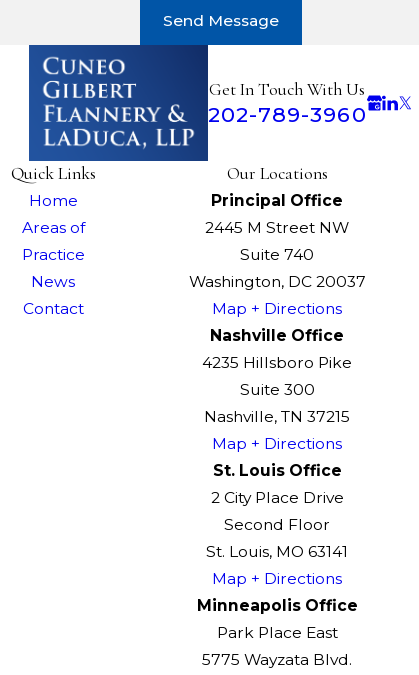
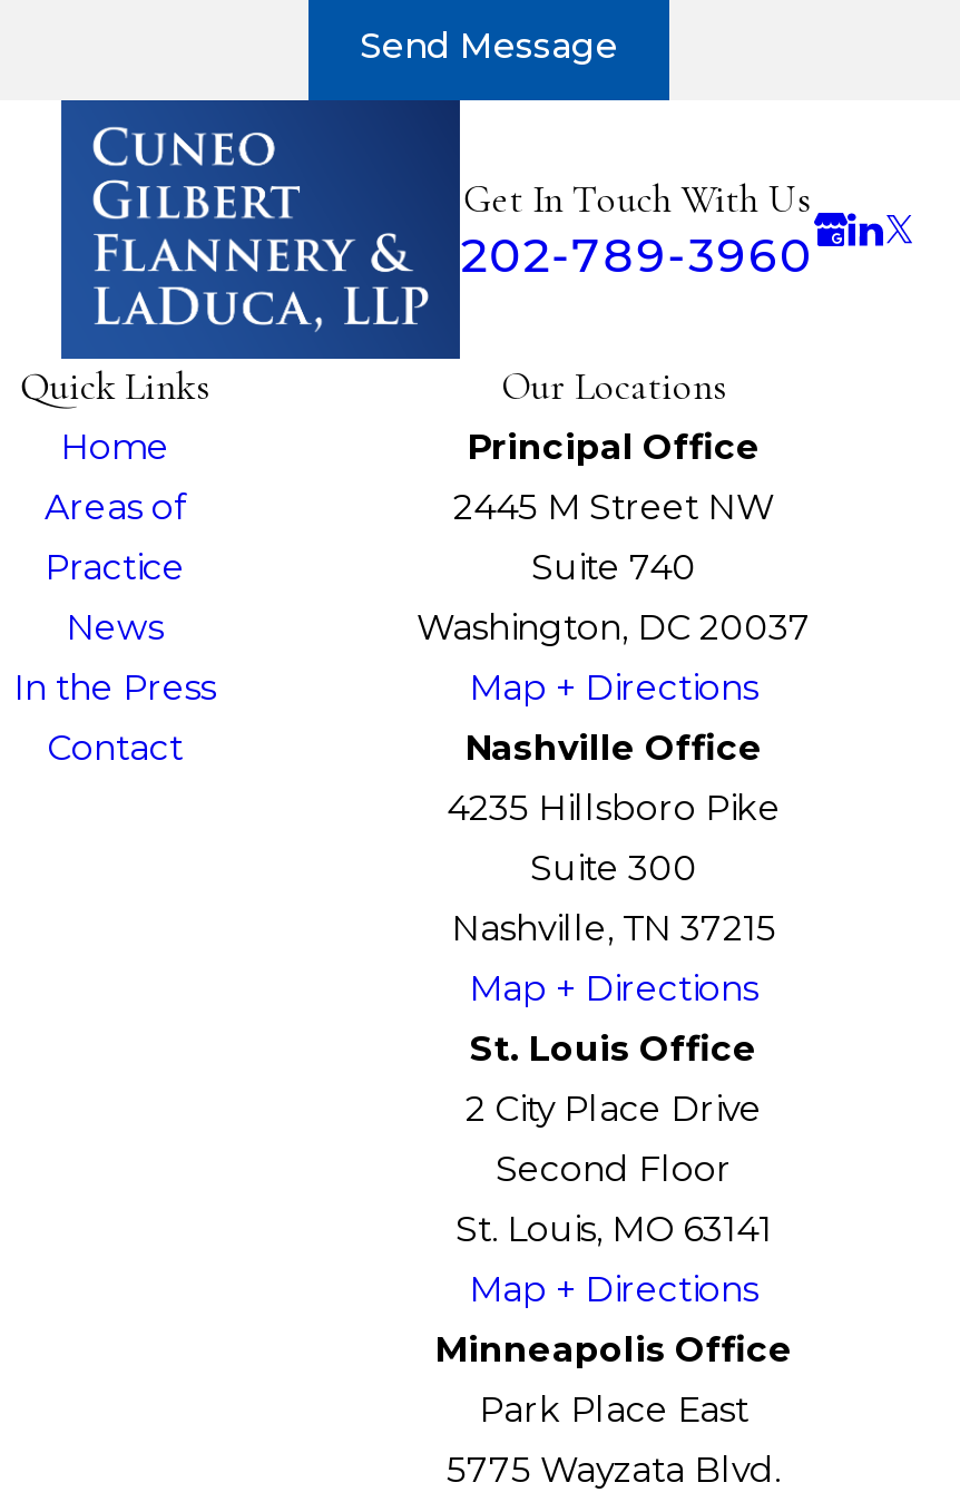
moved [22,299,83,318] -> [47,727,183,769]: Contact
none -> [13,667,216,709] In the Press

